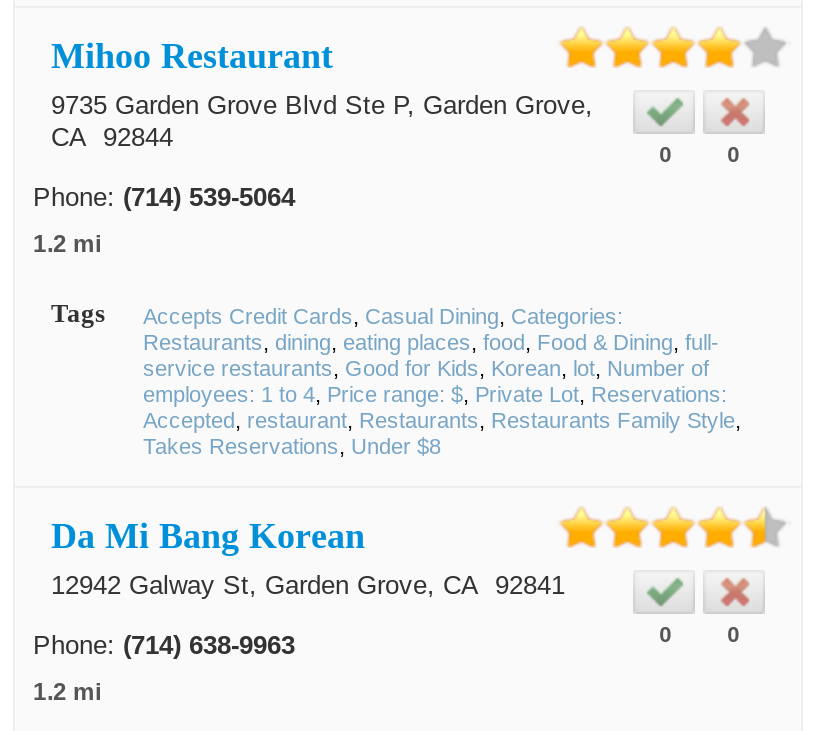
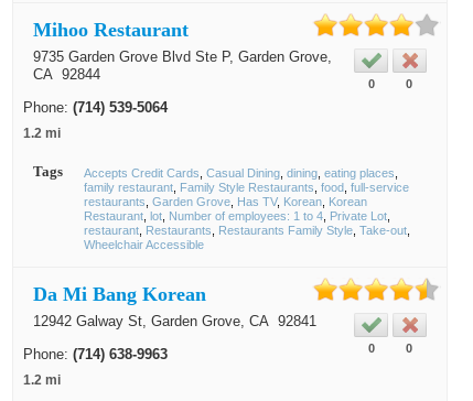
[143,304,735,458] Accepts Credit Cards Casual Dining Categories: | Restaurants dining eating places food Food & Dining full- | service restaurants Good for Kids Korean lot Number of | employees: 1 to 4 Price range: $ Private Lot Reservations: | Accepted restaurant Restaurants Restaurants Family Style | Takes Reservations Under $8 -> [84,166,409,251] Accepts Credit Cards Casual Dining dining eating places | family restaurant Family Style Restaurants food full-service | restaurants Garden Grove Has TV Korean Korean | Restaurant lot Number of employees: 1 to 4 Private Lot | restaurant Restaurants Restaurants Family Style Take-out | Wheelchair Accessible

